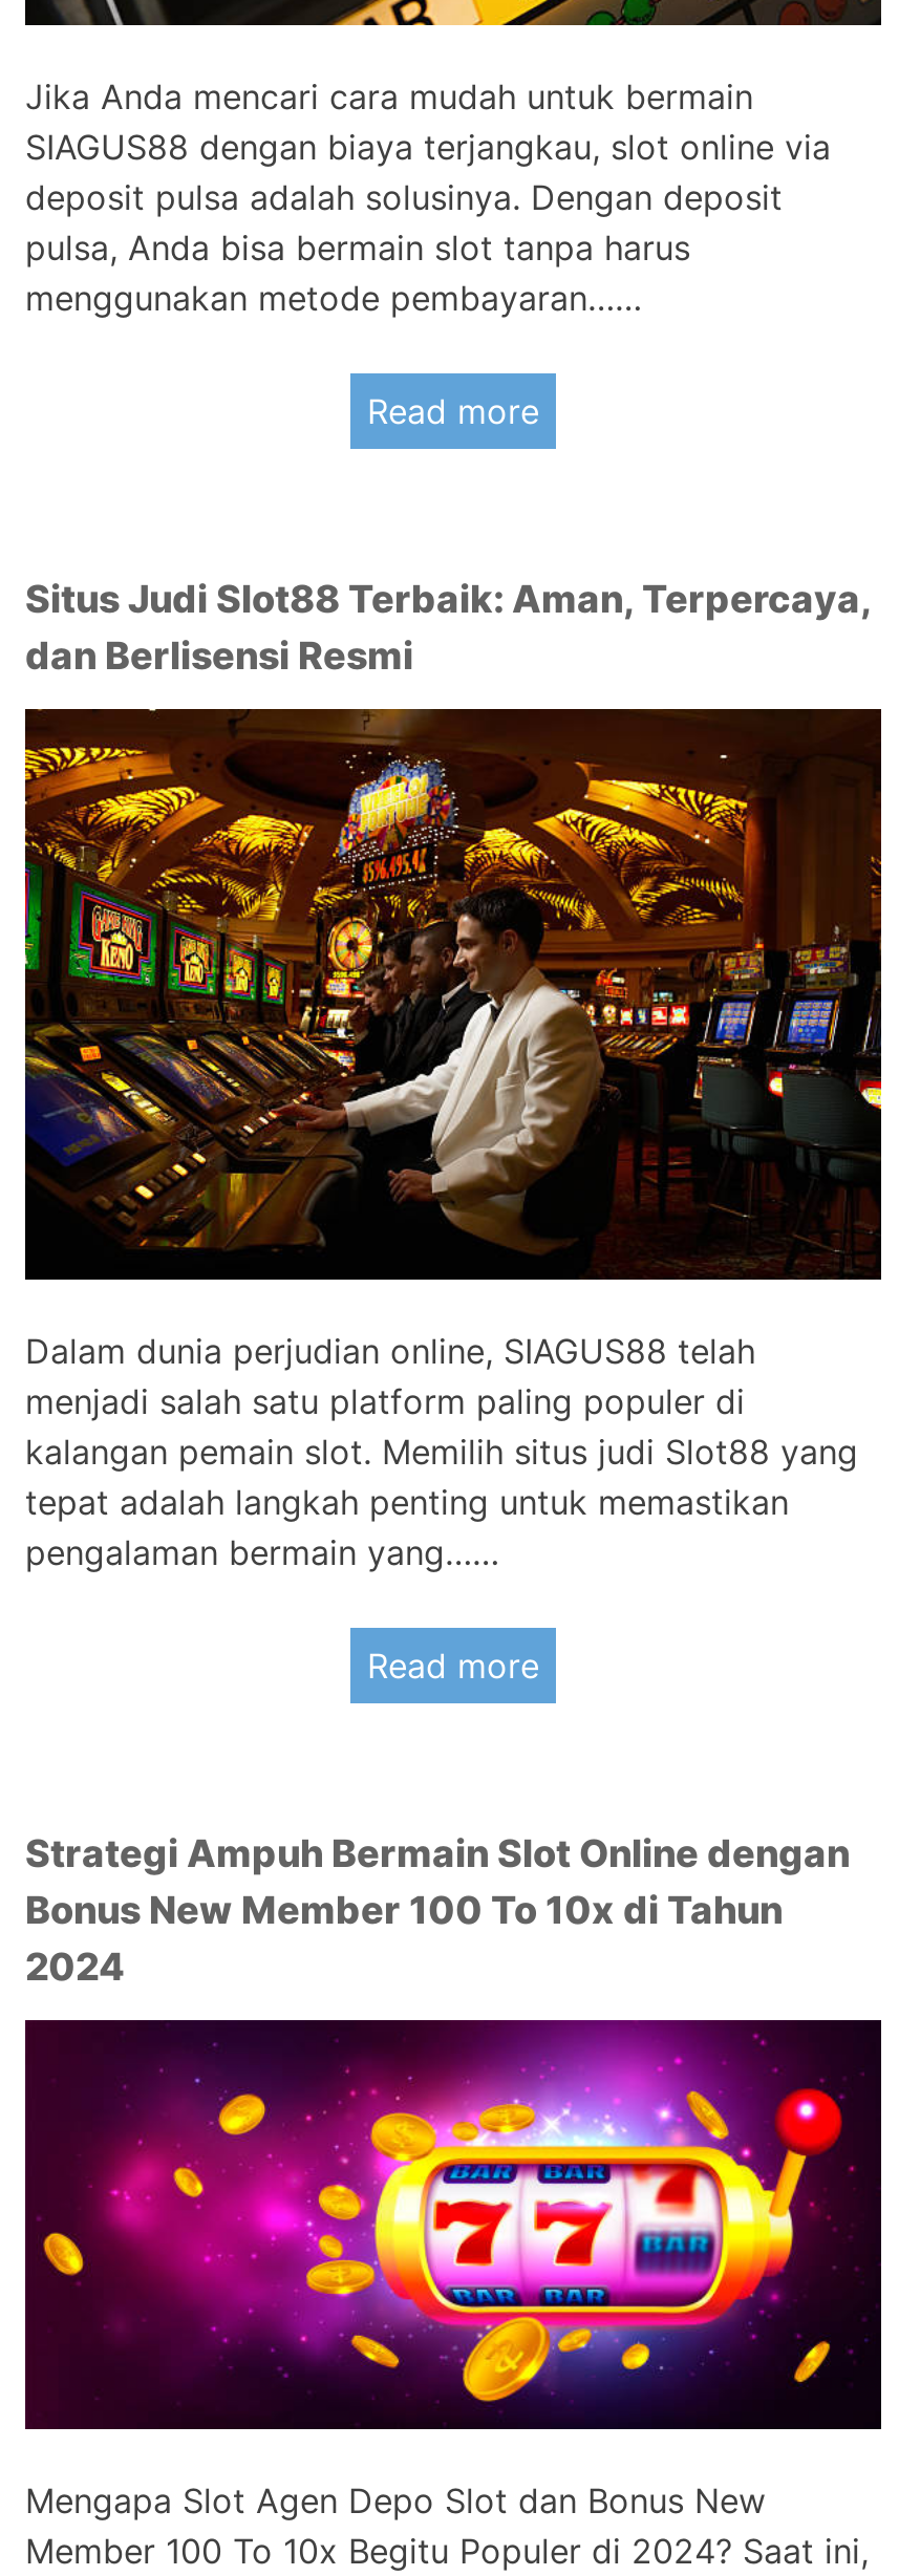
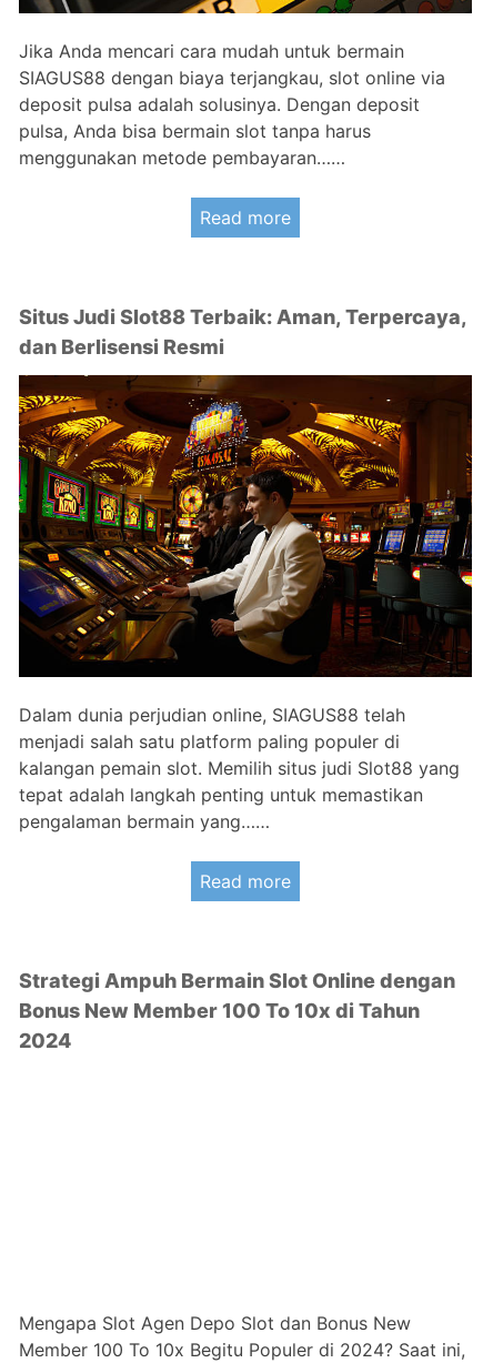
[23,2018,883,2431] [image] -> none

